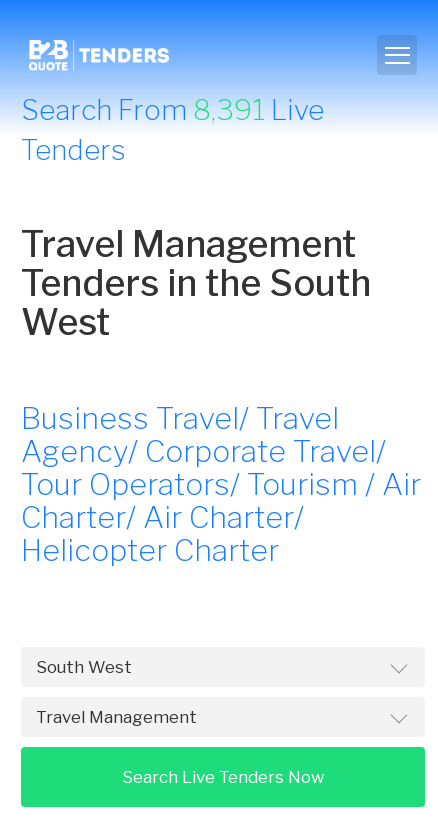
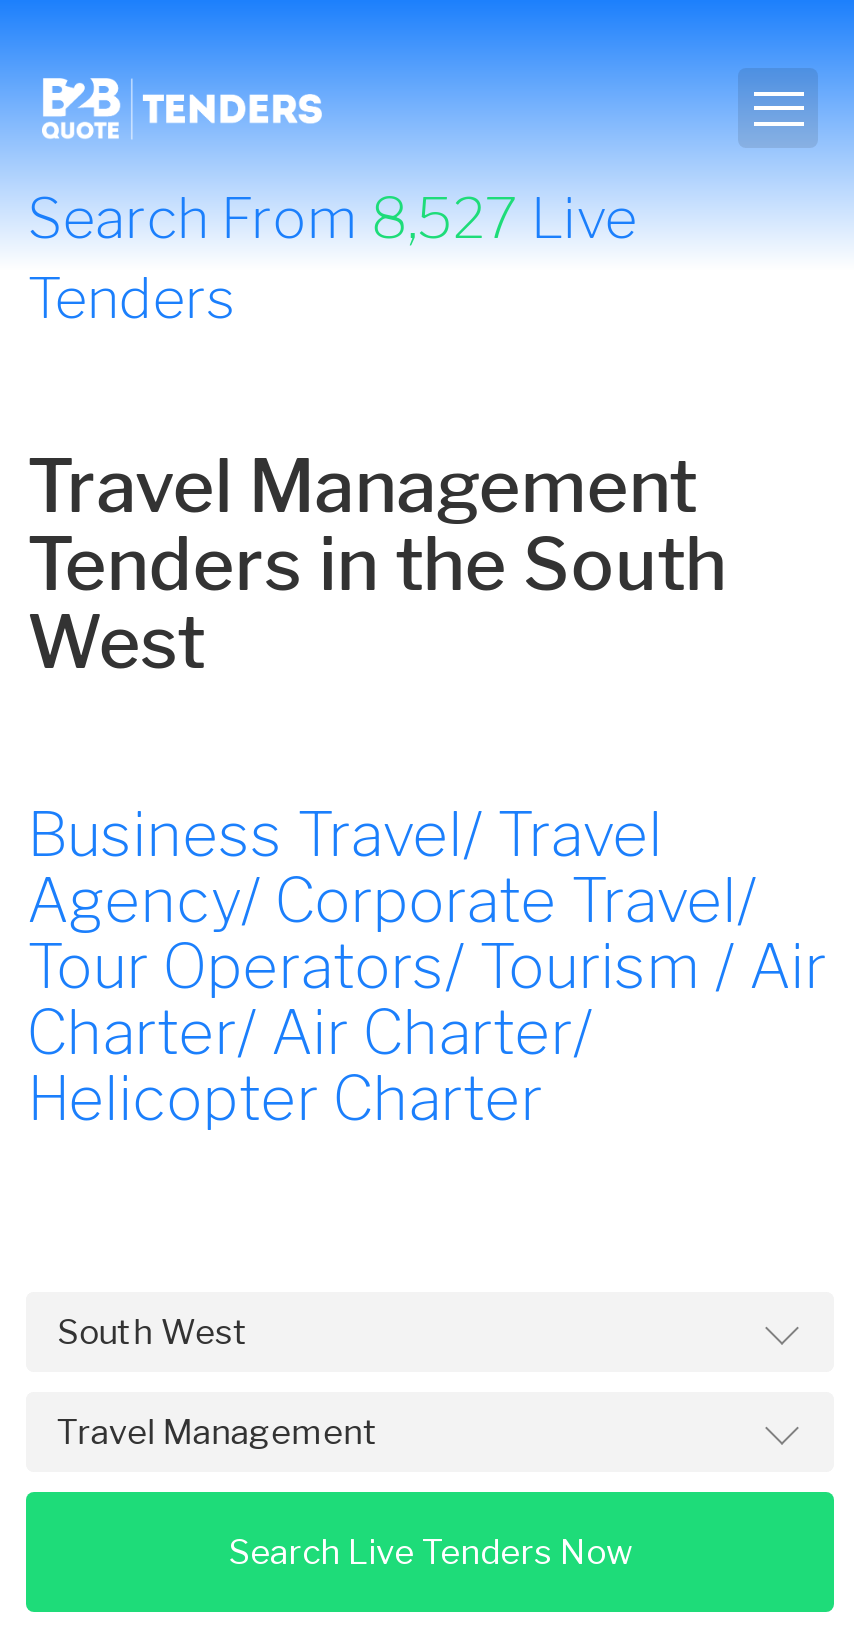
[21,93,324,127] Search From 8,391 Live -> [27,184,637,252] Search From 8,527 Live

